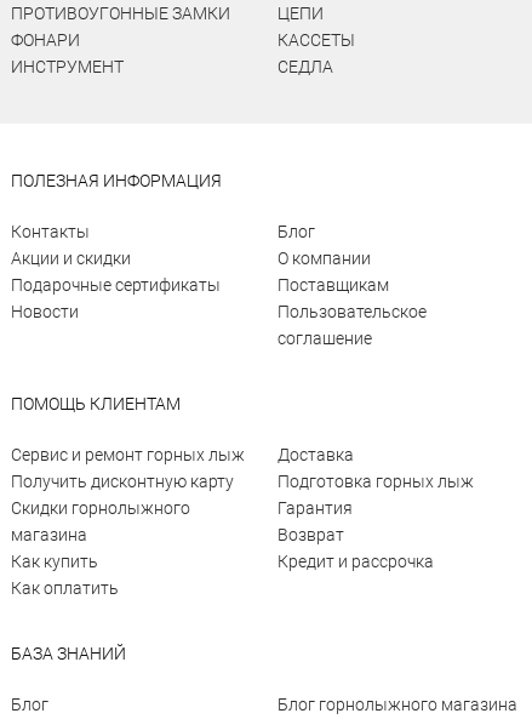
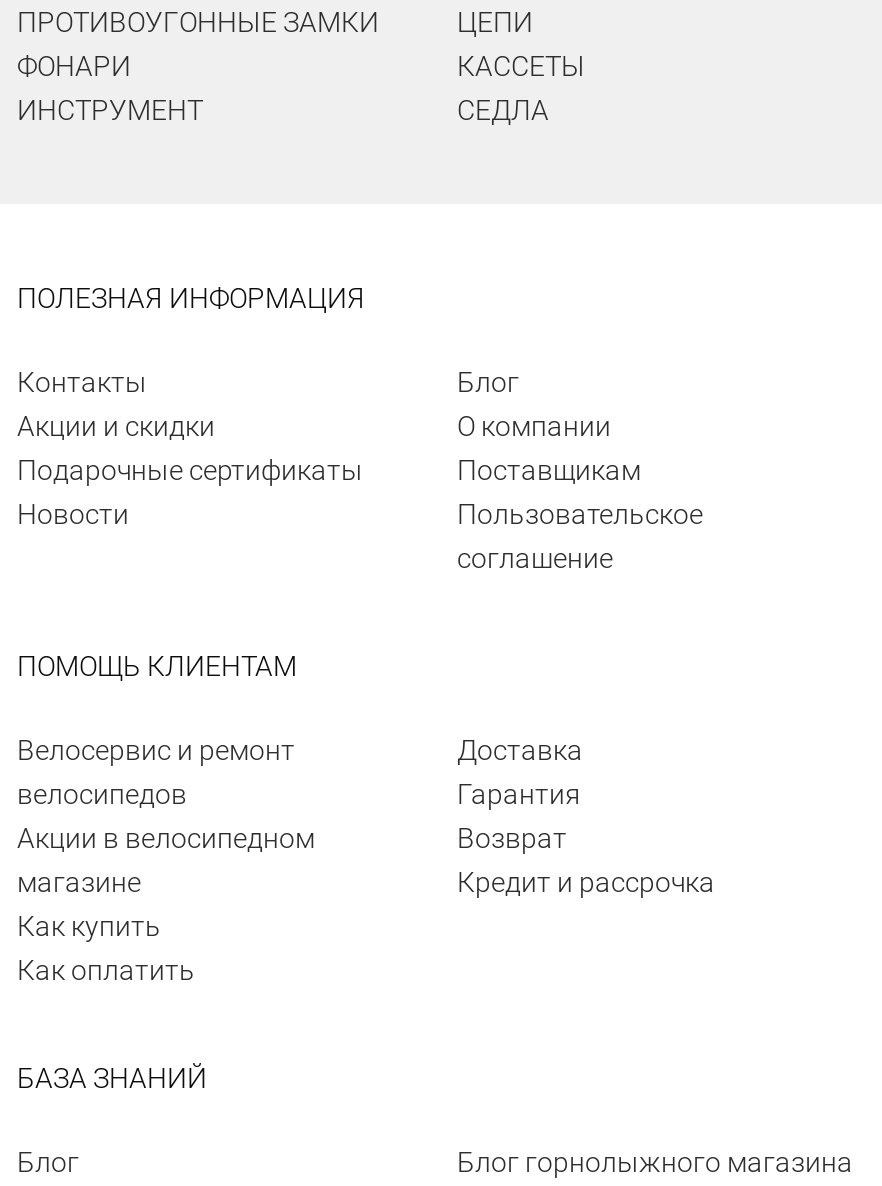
[11,445,245,544] Сервис и ремонт горных лыж | Получить дисконтную карту | Скидки горнолыжного | магазина -> [17,734,315,898] Велосервис и ремонт | велосипедов | Акции в велосипедном | магазине
[278,472,474,491] Подготовка горных лыж -> none
moved [278,498,434,571] -> [457,778,715,898]: Гарантия | Возврат | Кредит и рассрочка

